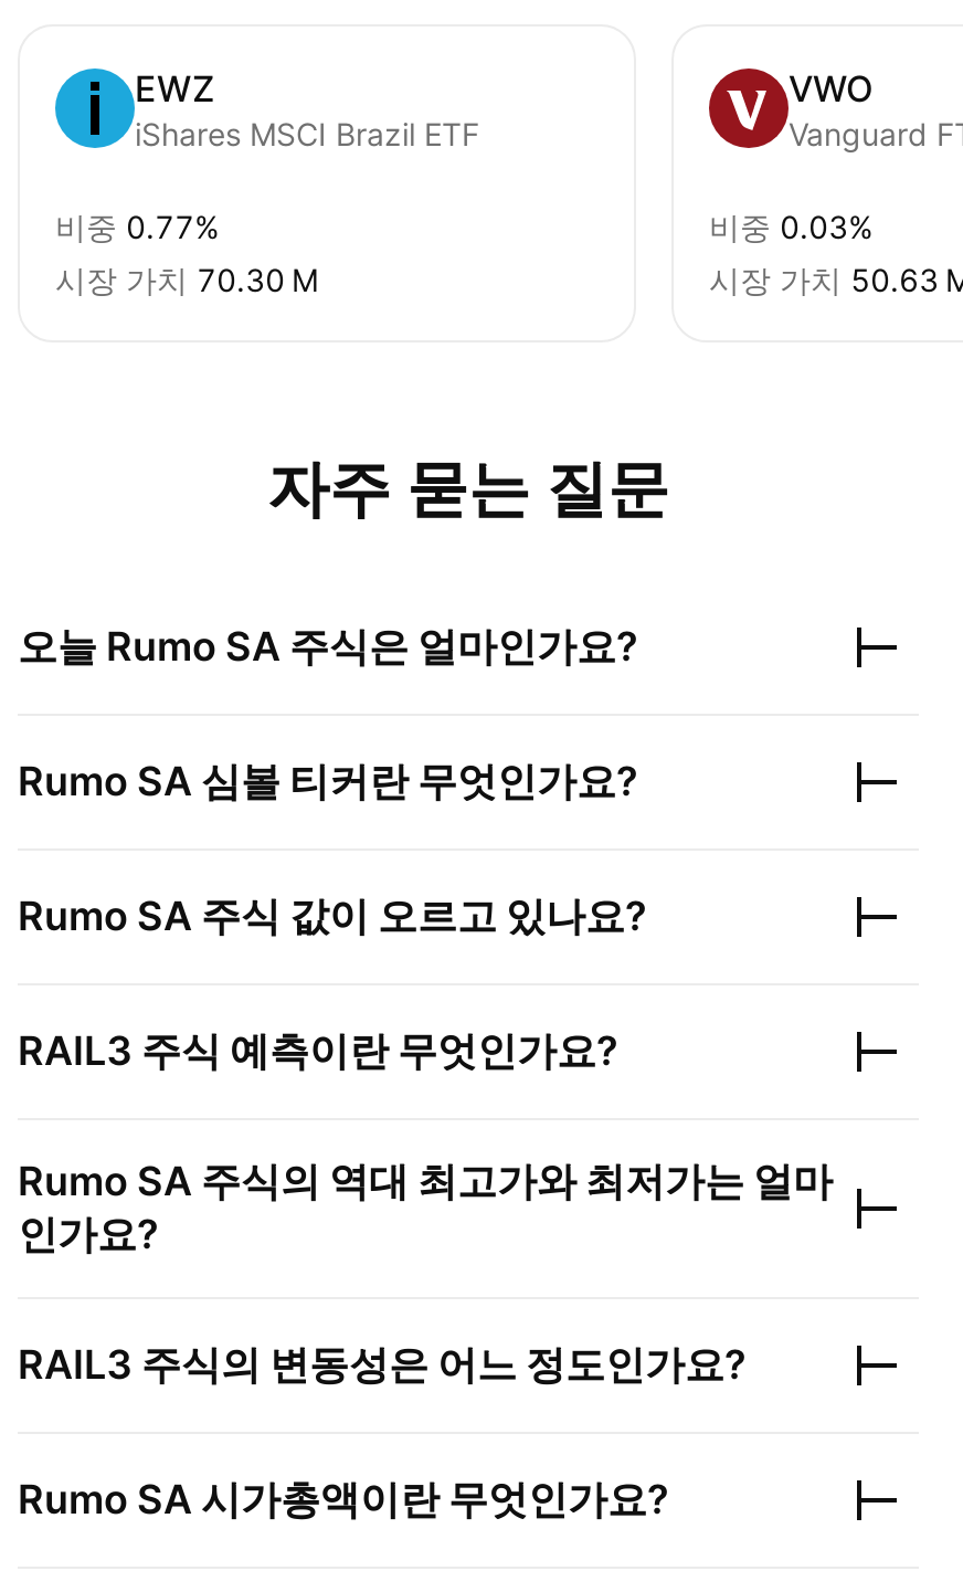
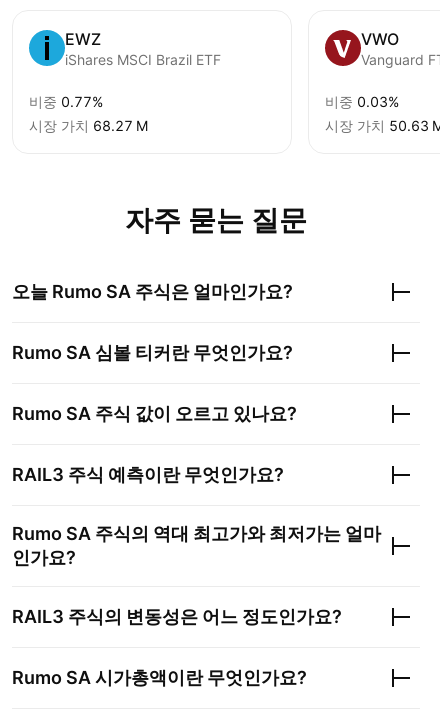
[55,261,318,298] 시장 가치 70.30 M -> [29,117,148,134] 시장 가치 68.27 M

